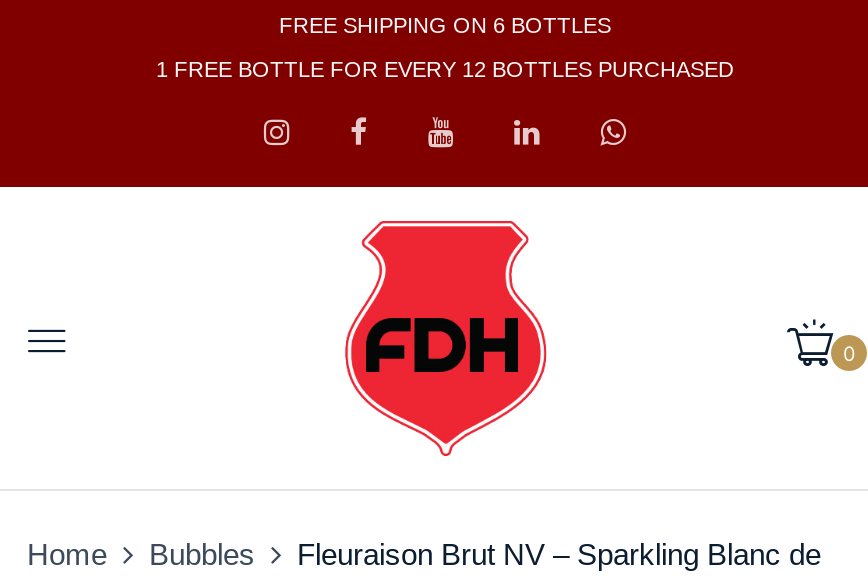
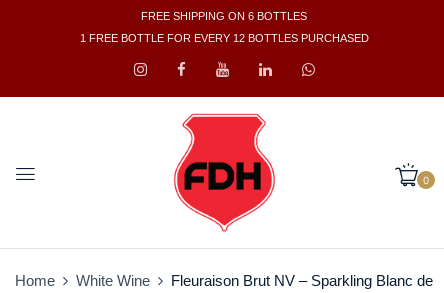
[149,537,255,571] Bubbles -> [76,272,150,289] White Wine

